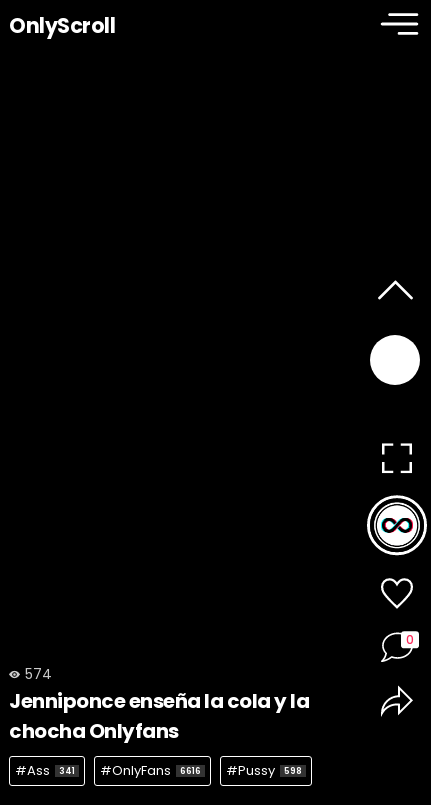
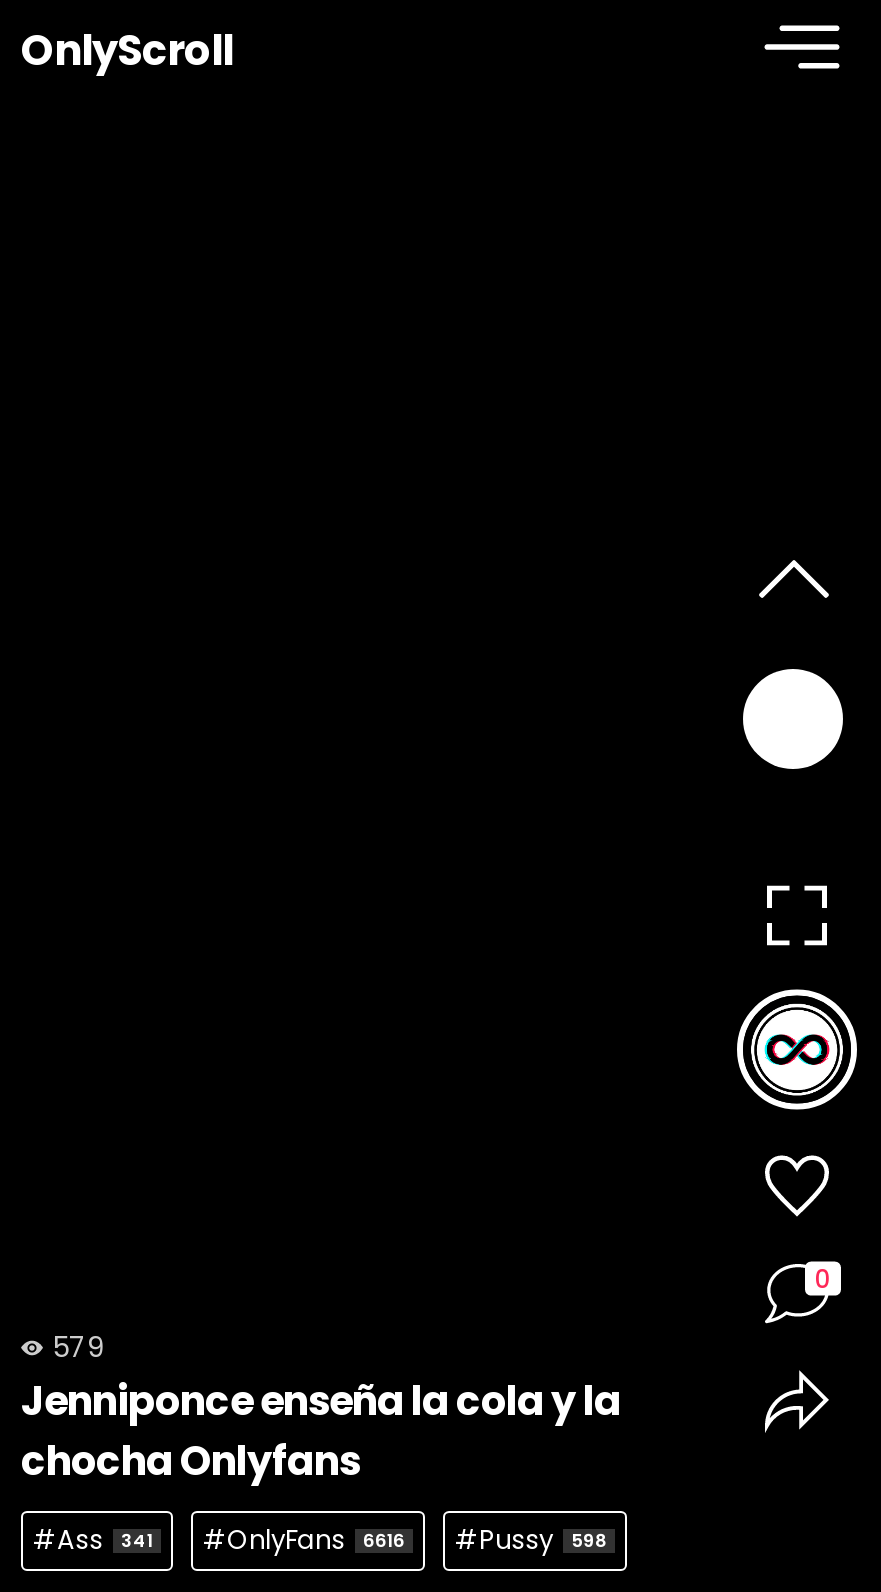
[21,664,52,684] 574 -> [45,1327,105,1367] 579

